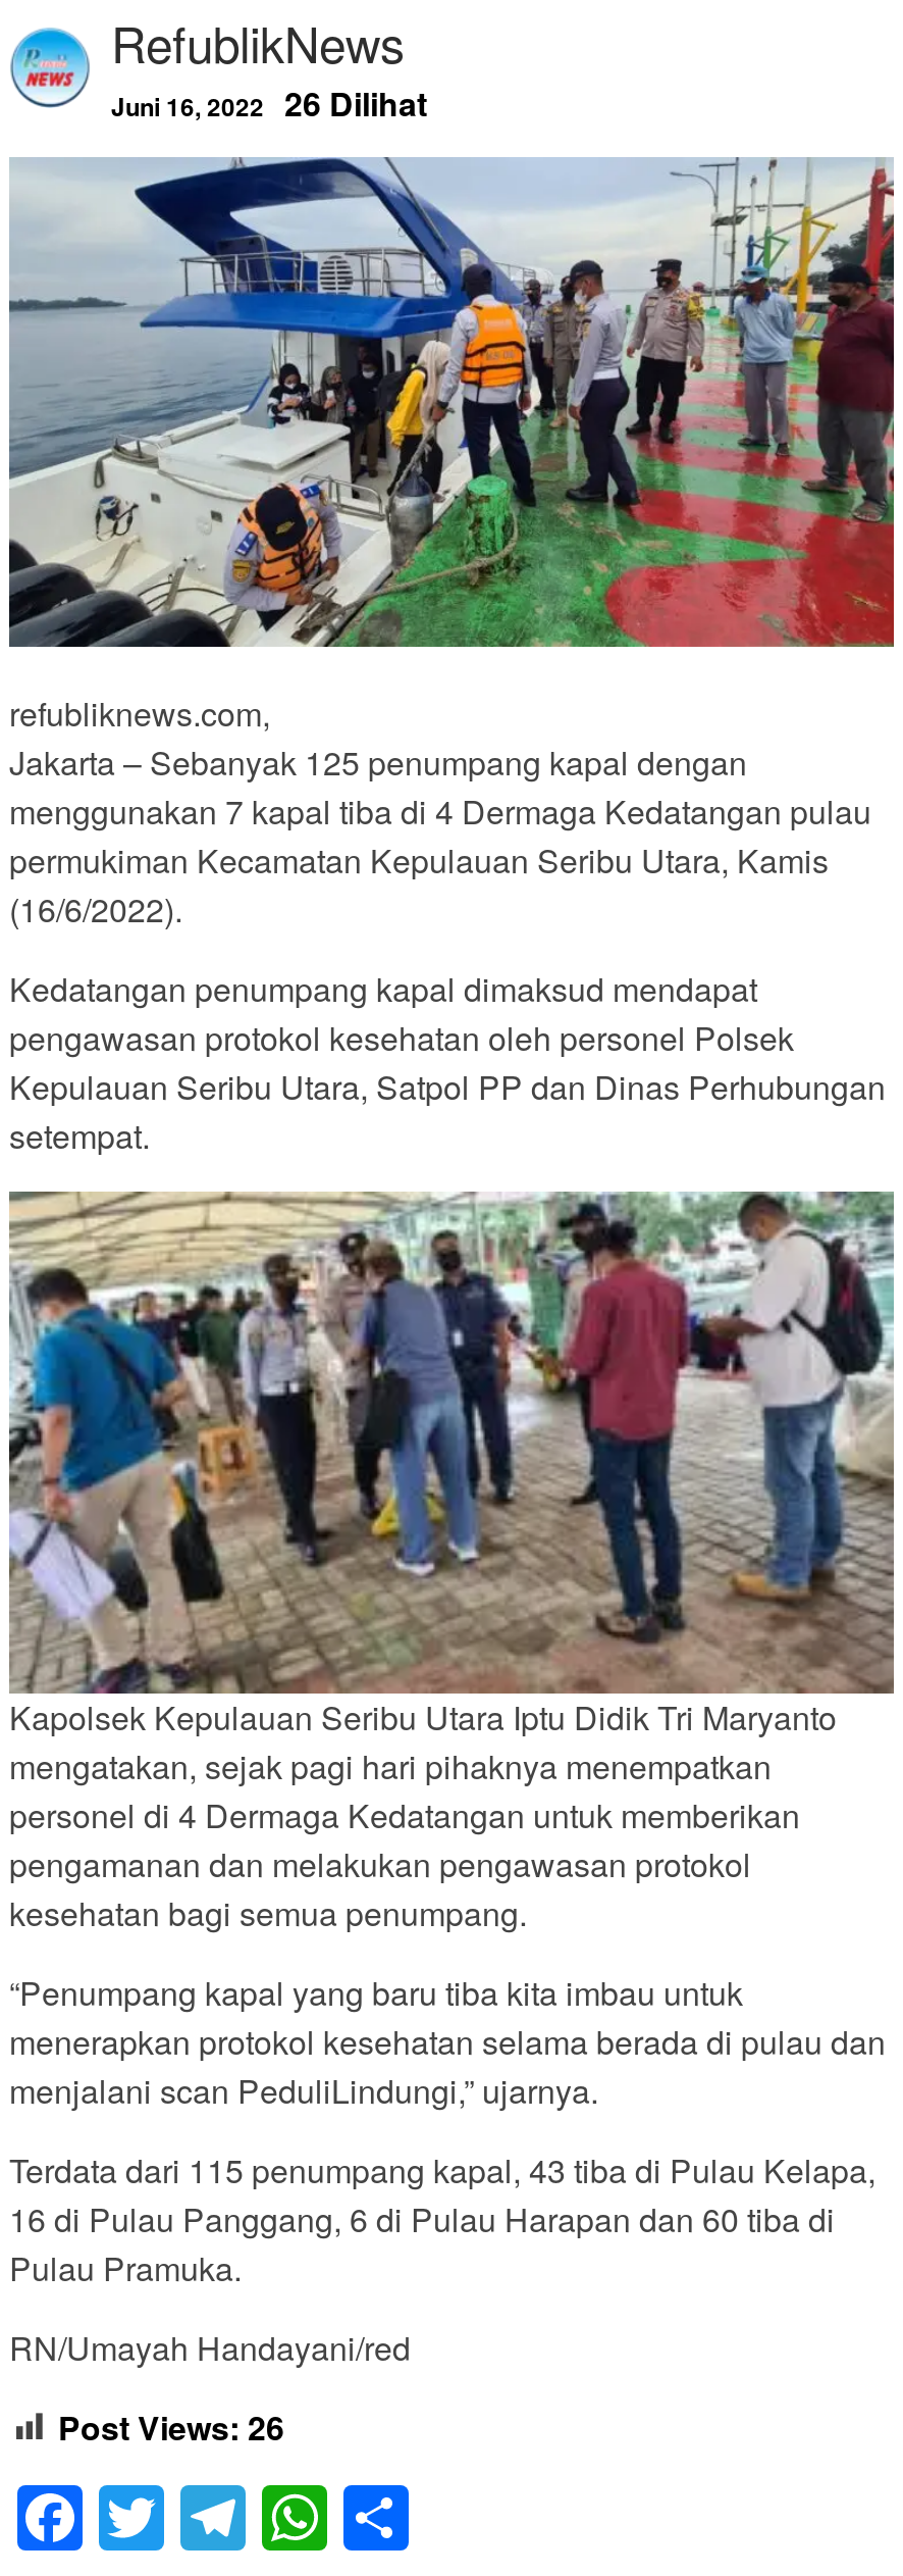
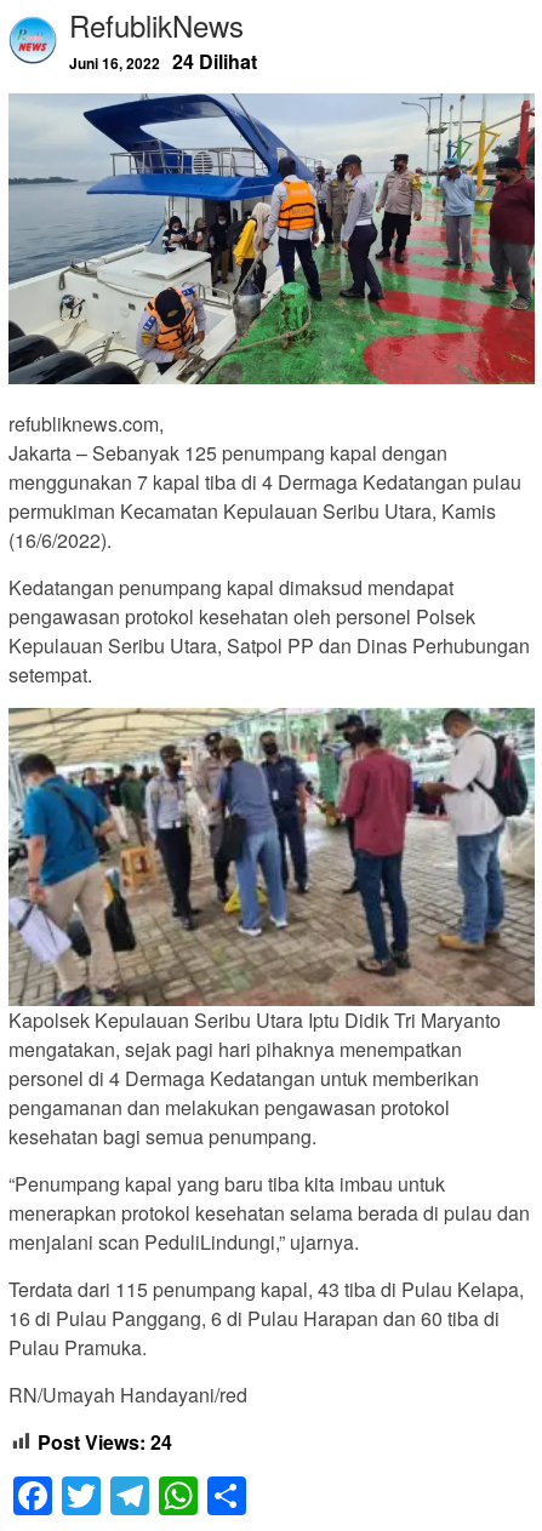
[111,80,427,127] Juni 16, 2022 26 Dilihat -> [69,47,257,75] Juni 16, 2022 24 Dilihat
[58,2403,284,2450] Post Views: 26 -> [38,1427,172,1455] Post Views: 24

